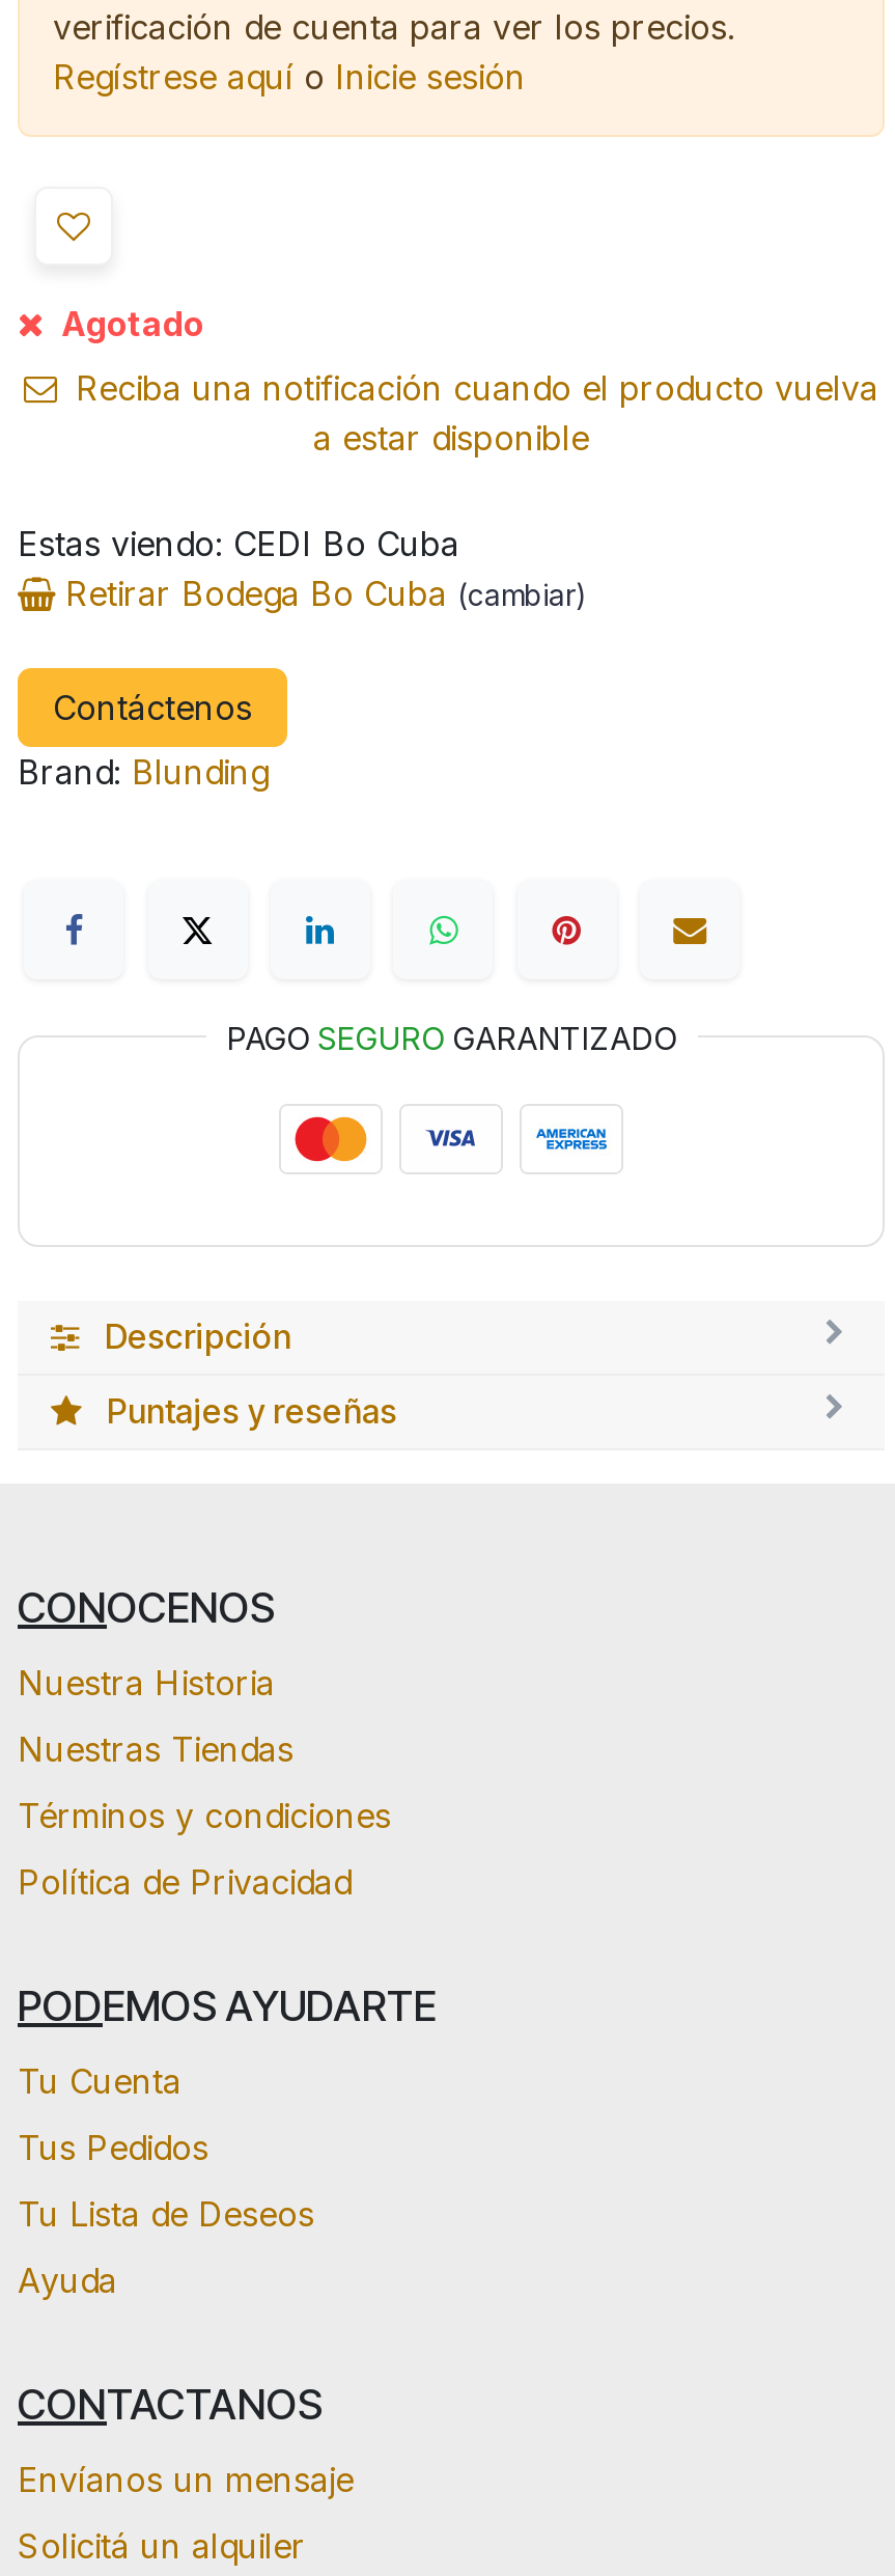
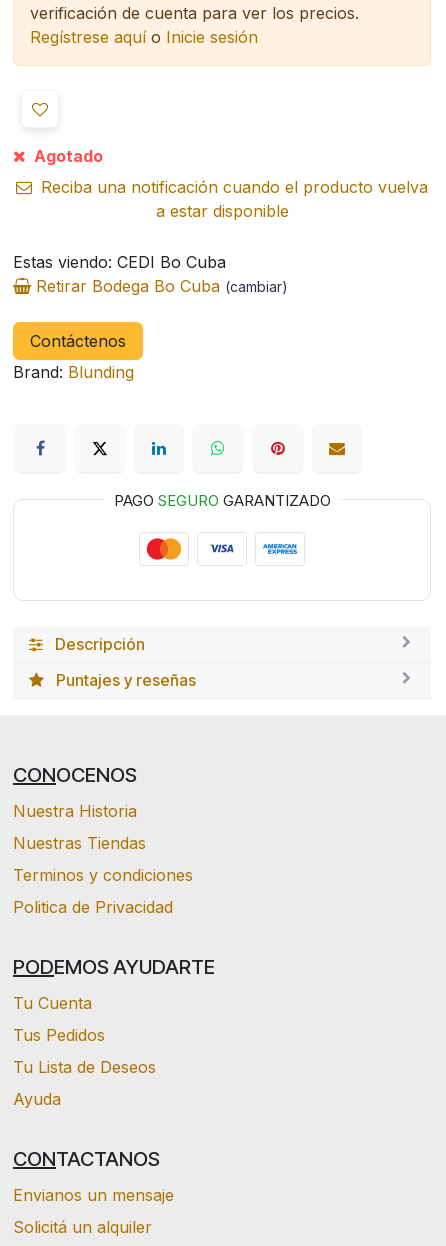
[18,1795,391,1836] Términos y condiciones -> [13,865,193,885] Terminos y condiciones
[18,1861,352,1903] Política de Privacidad -> [13,897,173,917] Politica de Privacidad
[18,2459,354,2500] Envíanos un mensaje -> [13,1185,174,1205] Envianos un mensaje

